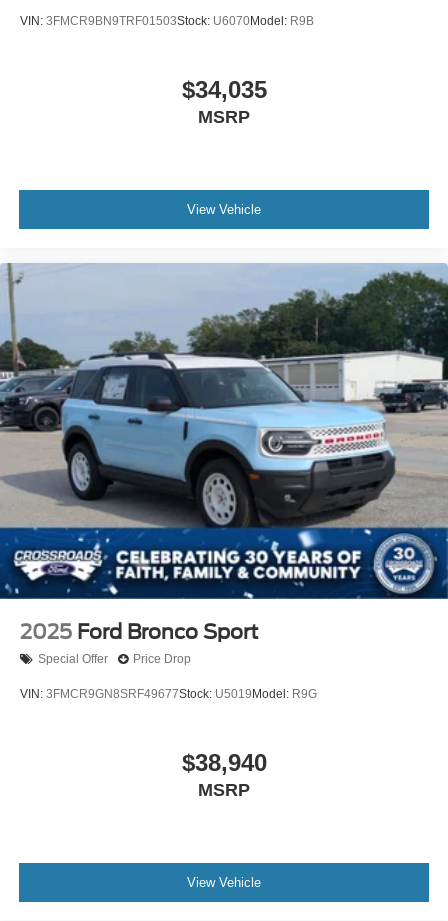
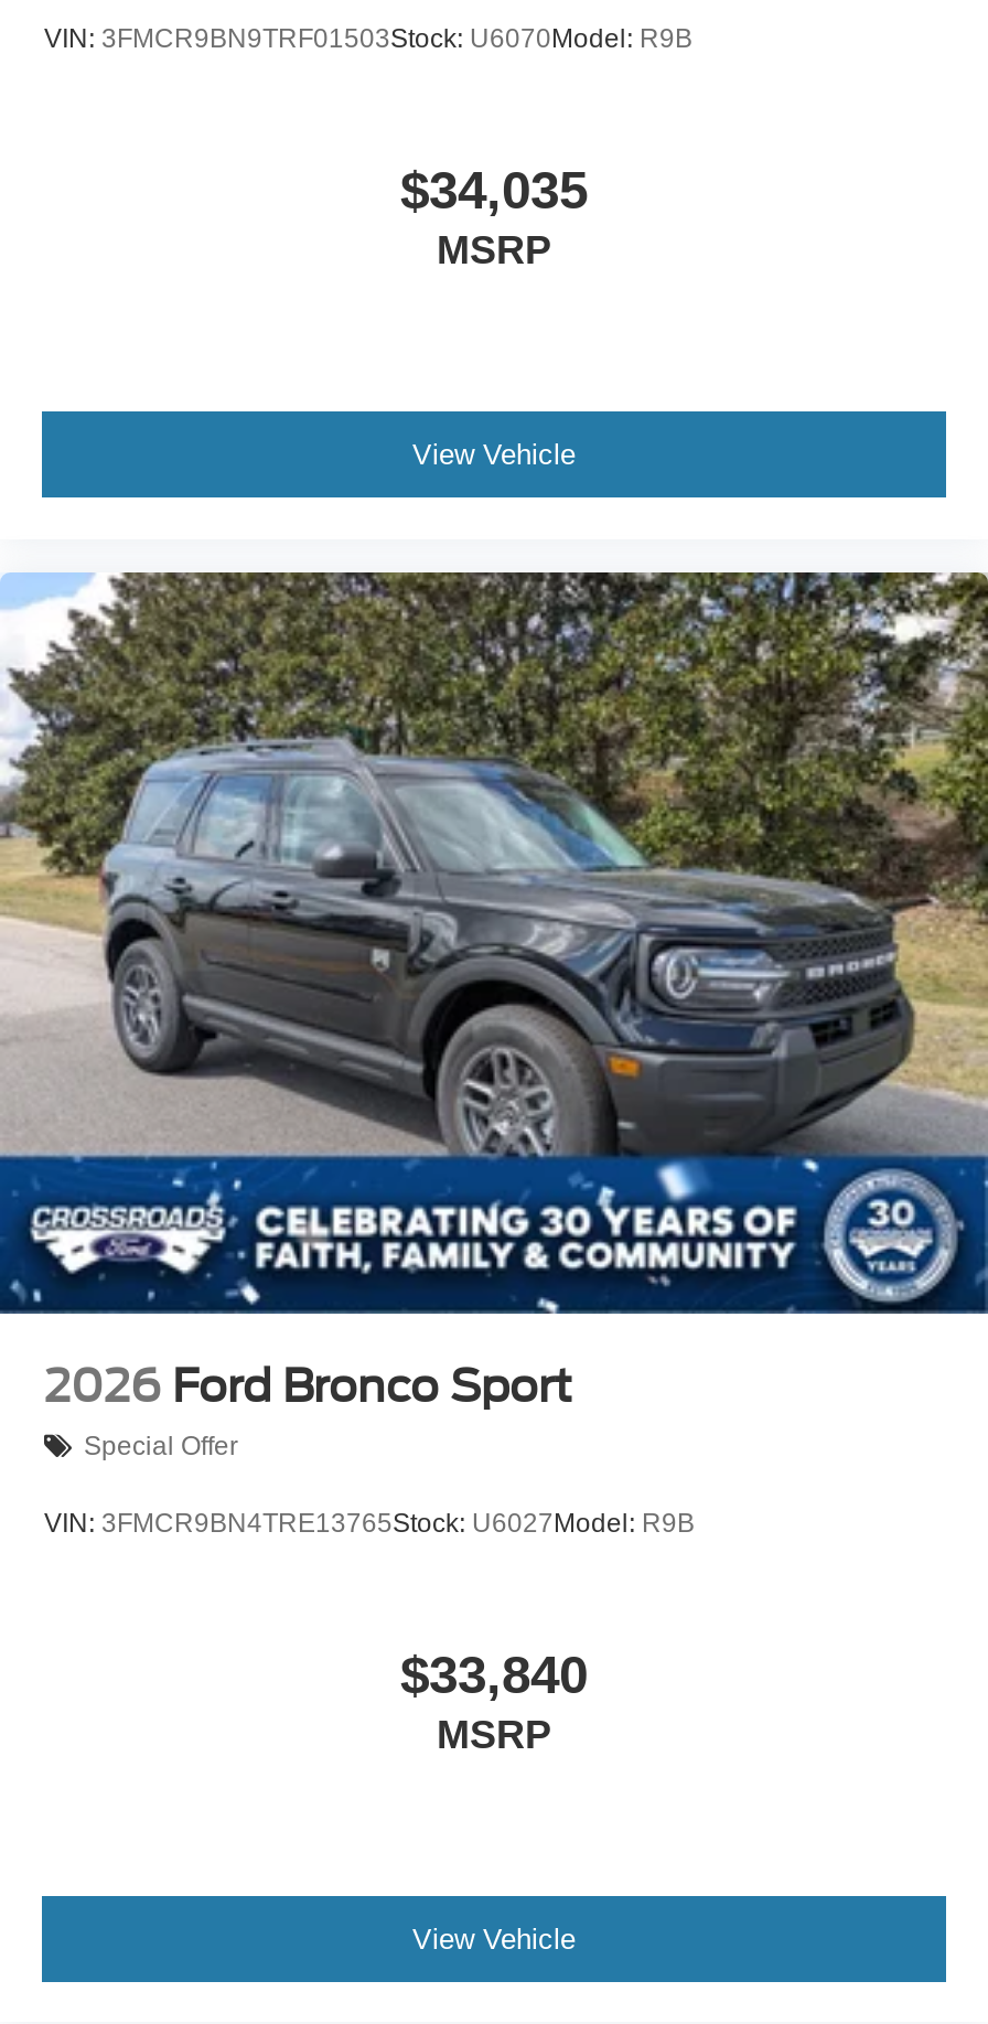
[3,262,445,529] [image] -> [7,570,981,1159] [image]
[20,619,258,643] 2025 Ford Bronco Sport -> [44,1359,571,1412] 2026 Ford Bronco Sport
[20,652,317,776] Price Drop | VIN: 3FMCR9GN8SRF49677Stock: U5019Model: R9G | $38,940 -> [44,1508,695,1705] VIN: 3FMCR9BN4TRE13765Stock: U6027Model: R9B | $33,840

